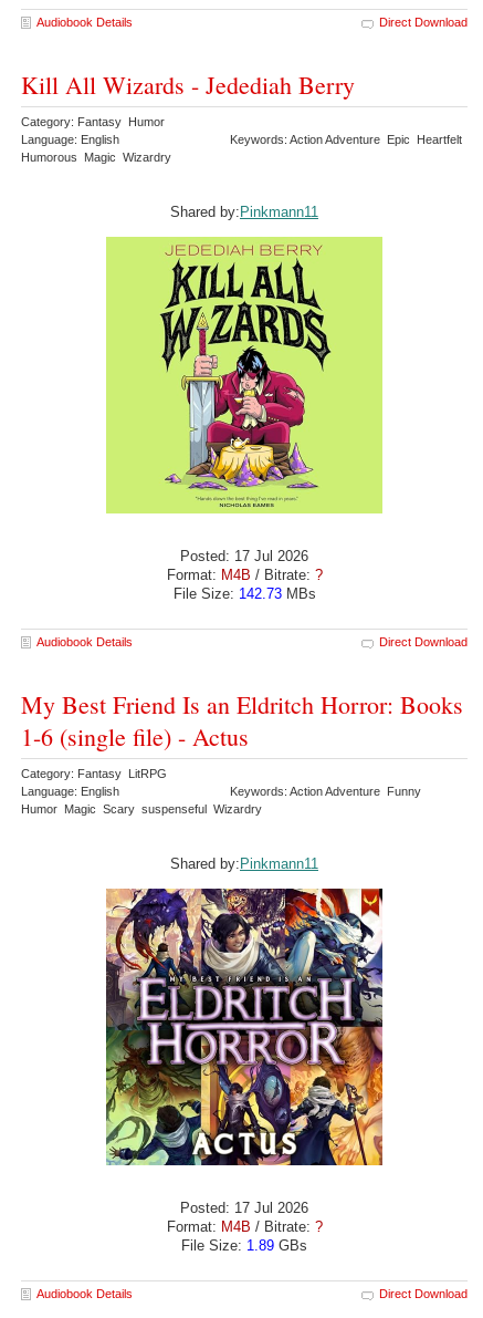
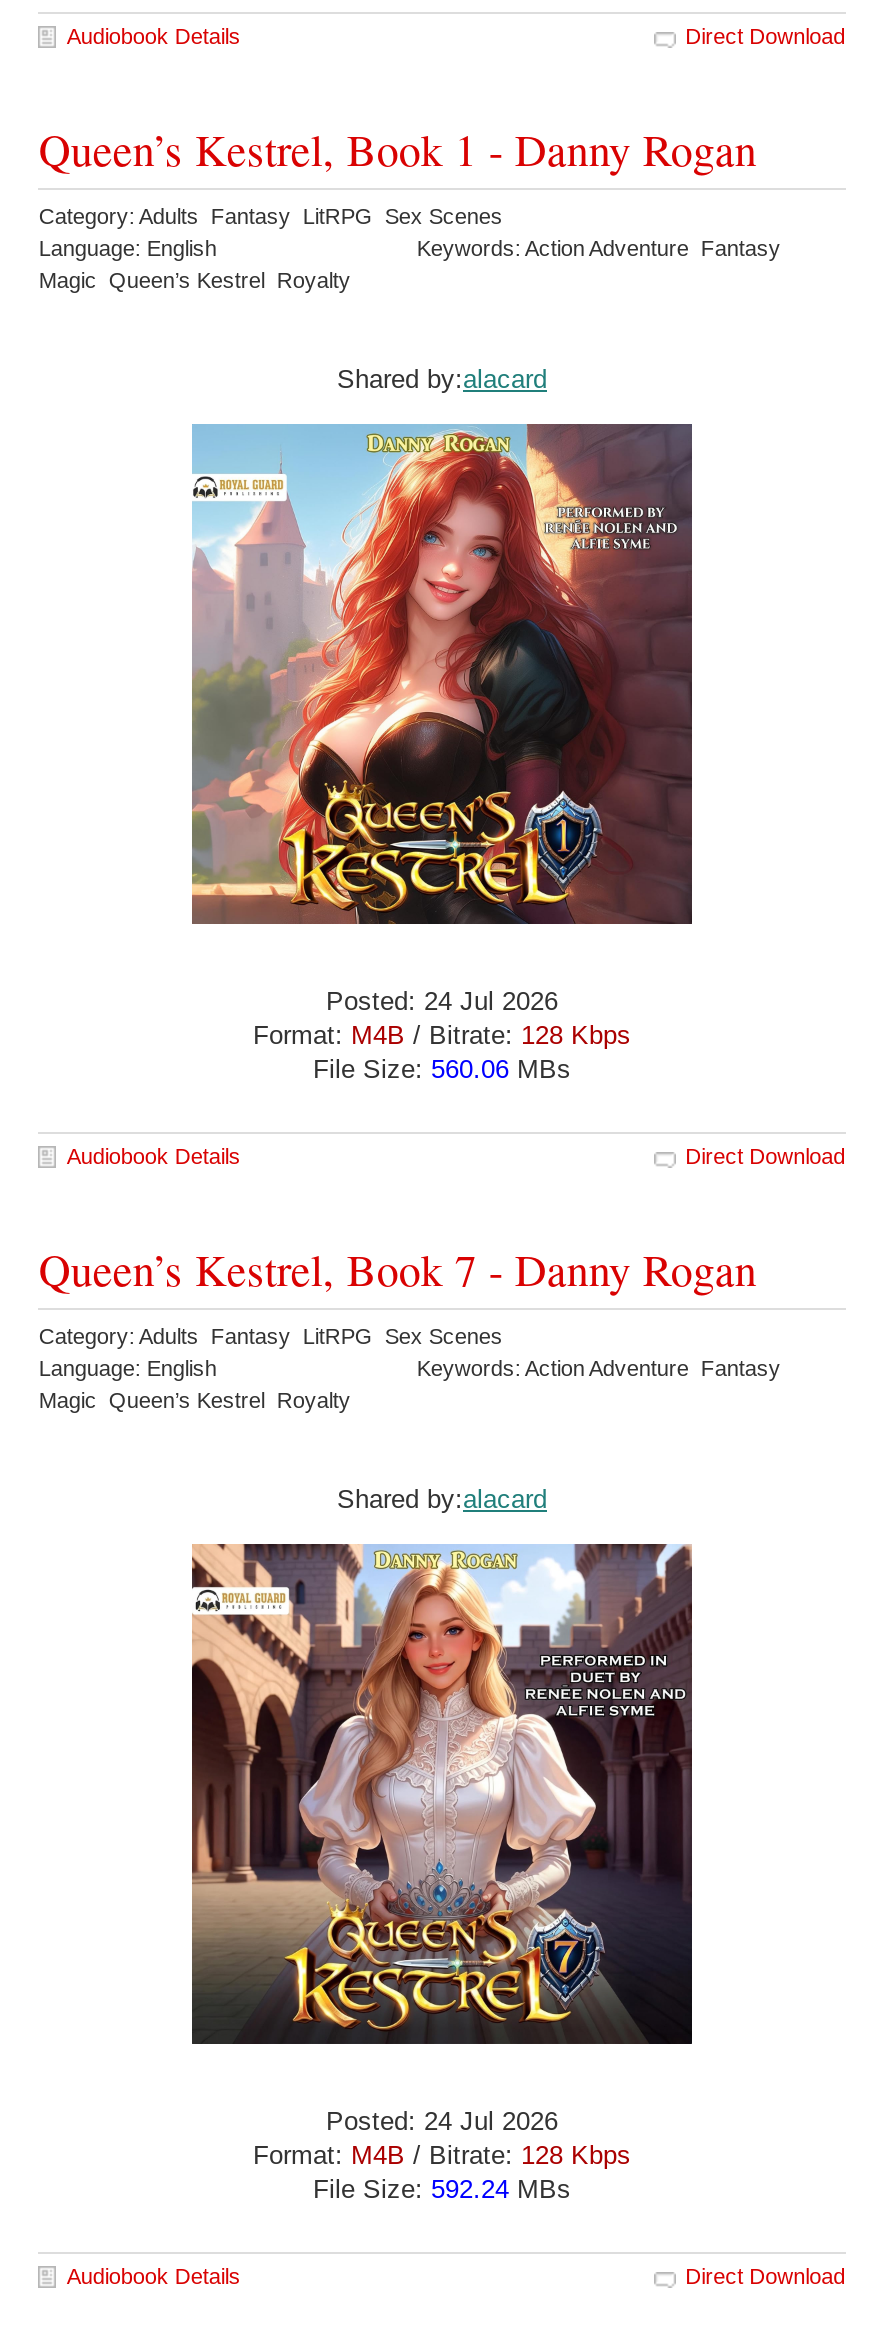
[21,69,355,129] Kill All Wizards - Jedediah Berry | Category: Fantasy Humor -> [39,120,757,228] Queen’s Kestrel, Book 1 - Danny Rogan | Category: Adults Fantasy LitRPG Sex Scenes
[21,133,466,164] Keywords: Action Adventure Epic Heartfelt | Humorous Magic Wizardry -> [39,236,787,292] Keywords: Action Adventure Fantasy | Magic Queen’s Kestrel Royalty
[170,204,318,221] Shared by:Pinkmann11 -> [337,365,547,395] Shared by:alacard
[105,236,384,602] [image] | Posted: 17 Jul 2026 | Format: M4B / Bitrate:? | File Size: 142.73 MBs -> [190,422,694,1084] [image] | Posted: 24 Jul 2026 | Format: M4B / Bitrate: 128 Kbps | File Size: 560.06 MBs
[21,689,464,780] My Best Friend Is an Eldritch Horror: Books | 1-6 (single file) - Actus | Category: Fantasy LitRPG -> [39,1240,757,1348] Queen’s Kestrel, Book 7 - Danny Rogan | Category: Adults Fantasy LitRPG Sex Scenes
[21,785,425,816] Keywords: Action Adventure Funny | Humor Magic Scary suspenseful Wizardry -> [39,1356,787,1412] Keywords: Action Adventure Fantasy | Magic Queen’s Kestrel Royalty
[170,856,318,872] Shared by:Pinkmann11 -> [337,1485,547,1515] Shared by:alacard
[105,888,384,1254] [image] | Posted: 17 Jul 2026 | Format: M4B / Bitrate:? | File Size: 1.89 GBs -> [190,1542,694,2204] [image] | Posted: 24 Jul 2026 | Format: M4B / Bitrate: 128 Kbps | File Size: 592.24 MBs

